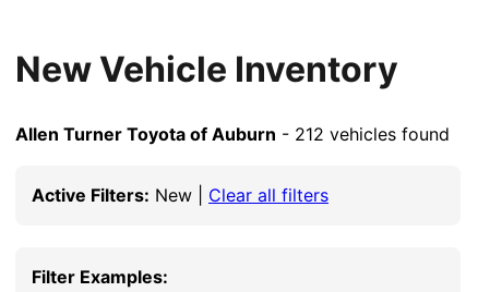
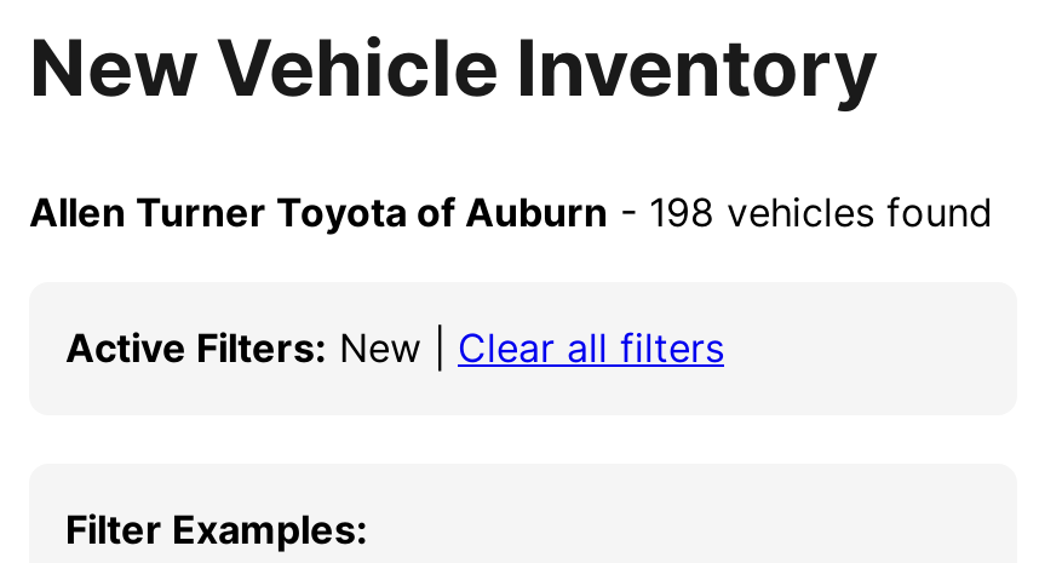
[15,123,450,145] Allen Turner Toyota of Auburn - 212 vehicles found -> [29,187,993,236] Allen Turner Toyota of Auburn - 198 vehicles found

